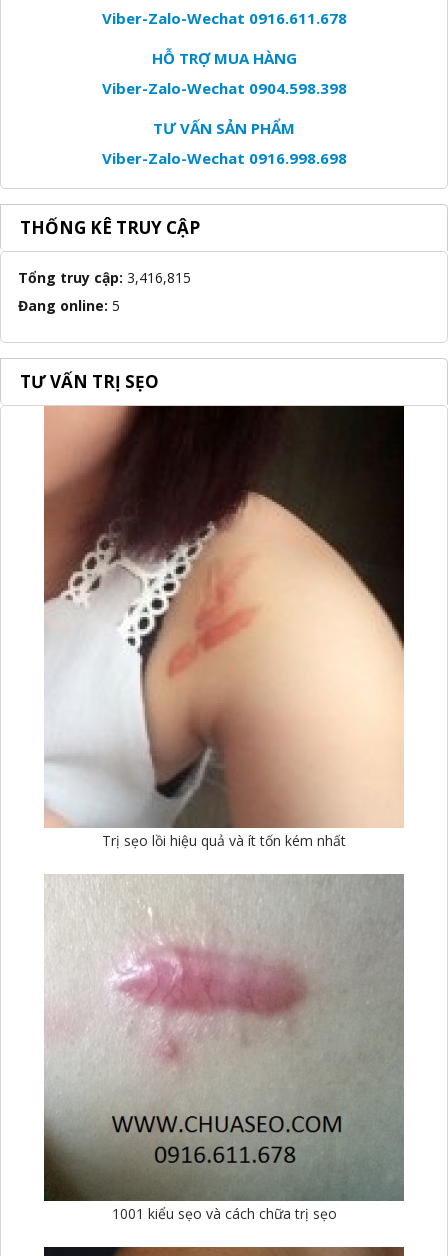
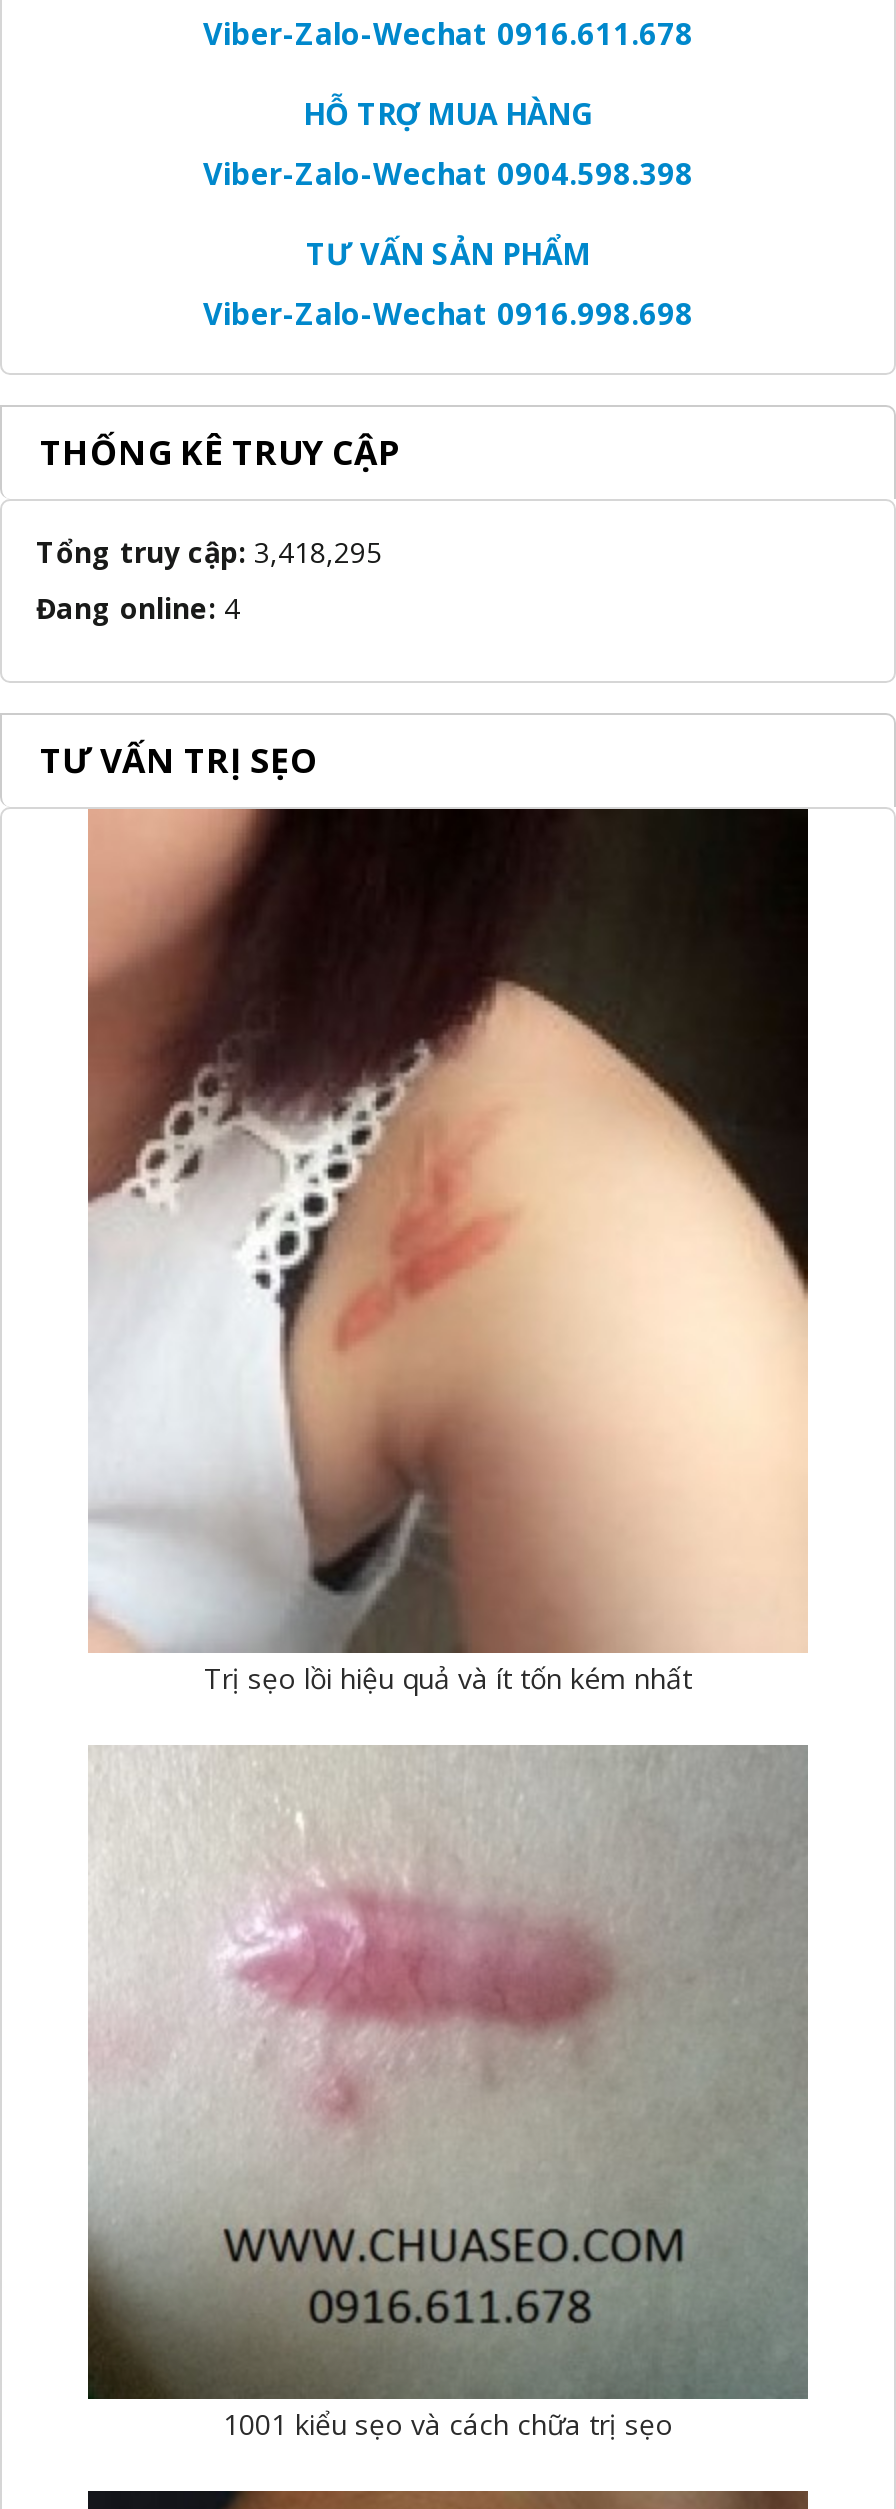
[18,268,191,287] Tổng truy cập: 3,416,815 -> [36,533,382,571] Tổng truy cập: 3,418,295
[18,296,120,315] Đang online: 5 -> [36,589,240,627] Đang online: 4

